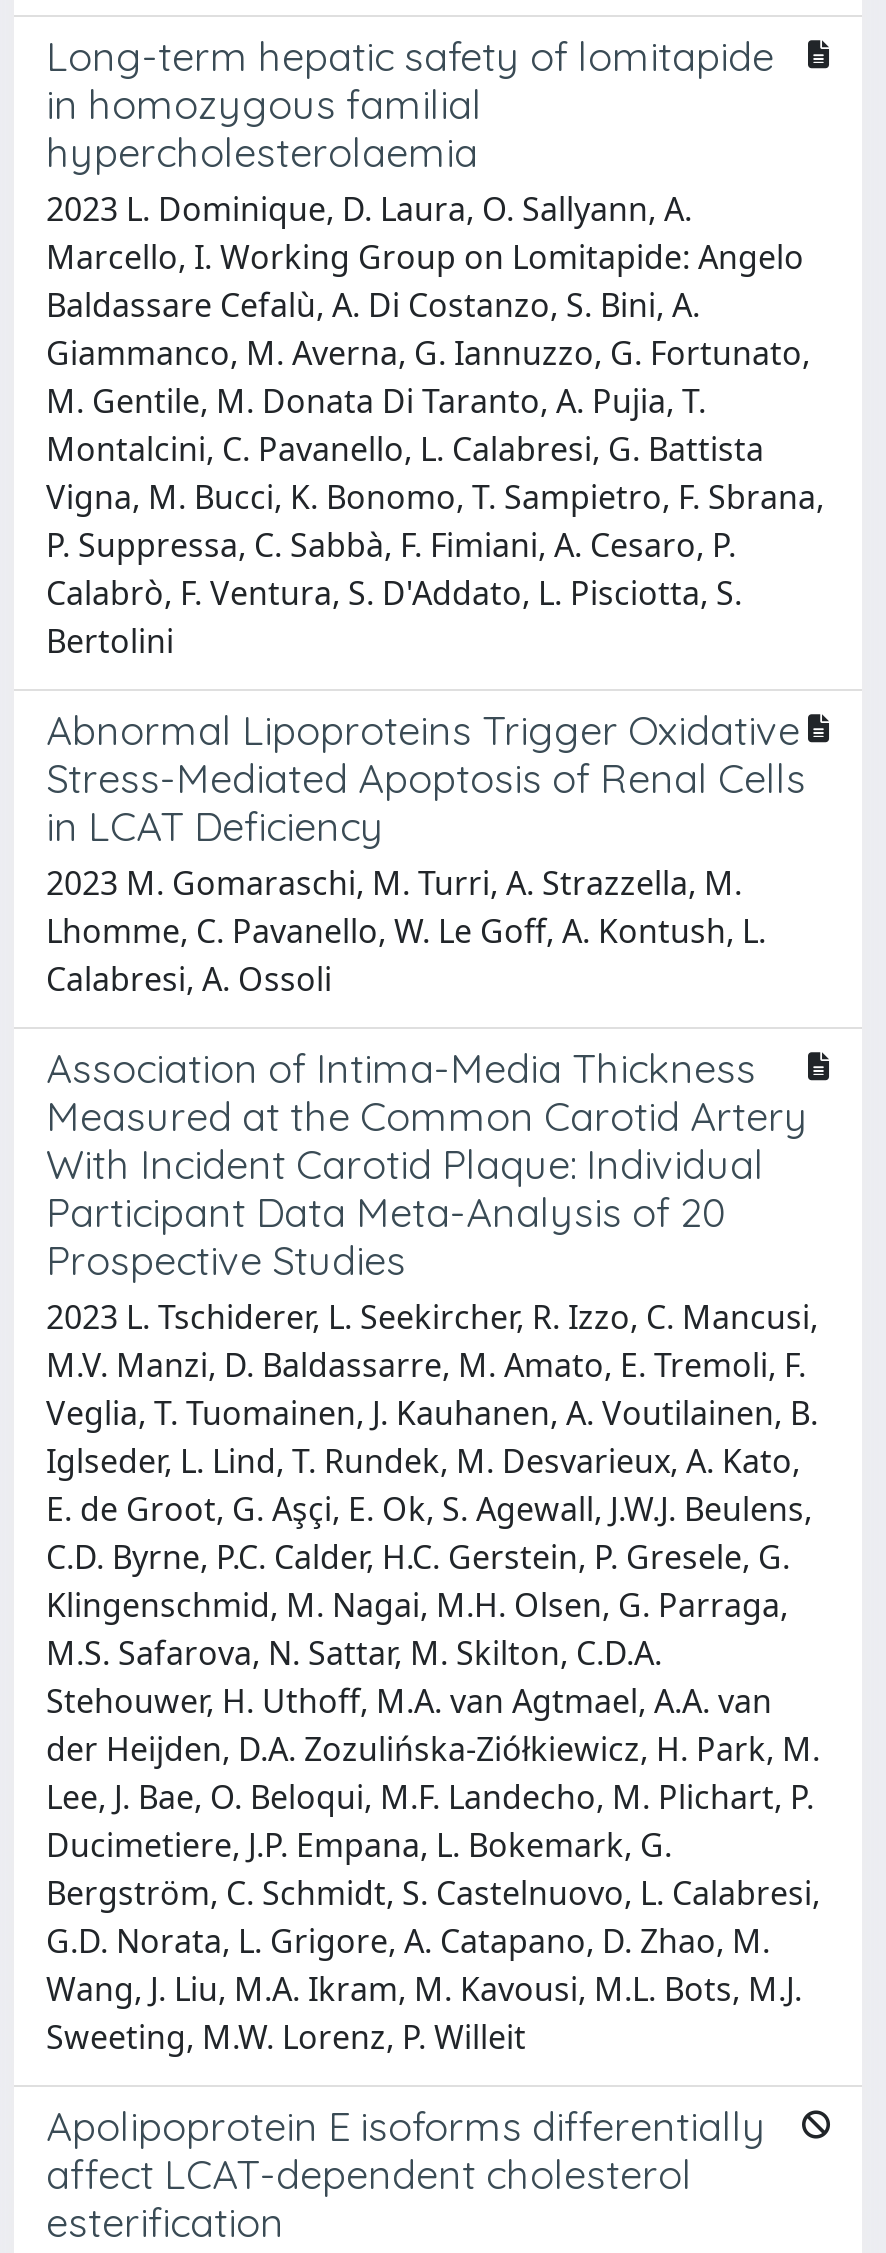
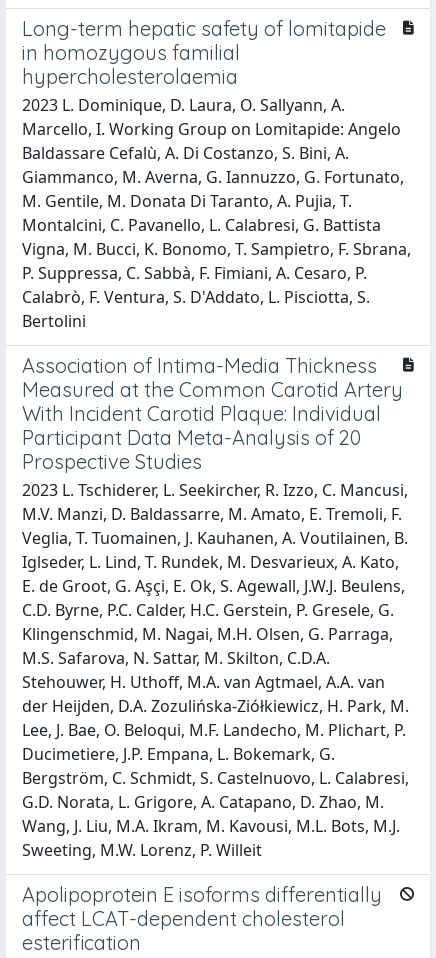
[46,705,806,1001] Abnormal Lipoproteins Trigger Oxidative | Stress-Mediated Apoptosis of Renal Cells | in LCAT Deficiency | 2023 M. Gomaraschi, M. Turri, A. Strazzella, M. | Lhomme, C. Pavanello, W. Le Goff, A. Kontush, L. | Calabresi, A. Ossoli -> none

